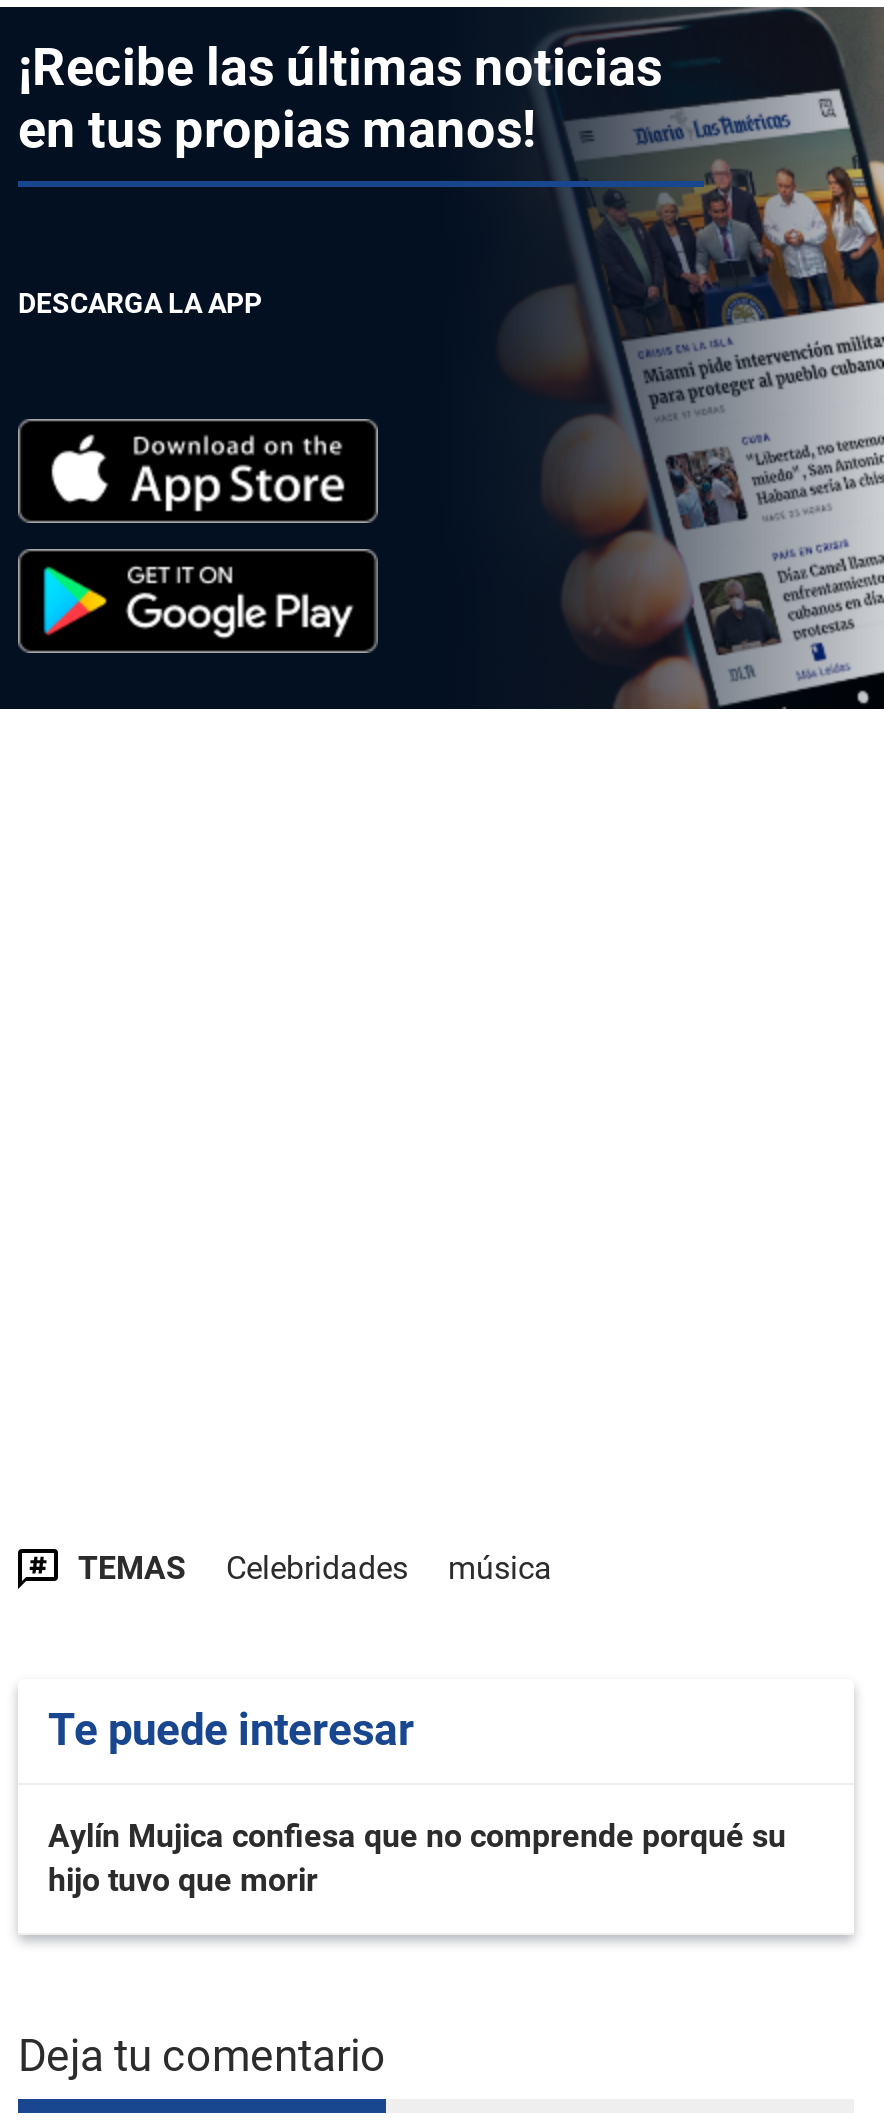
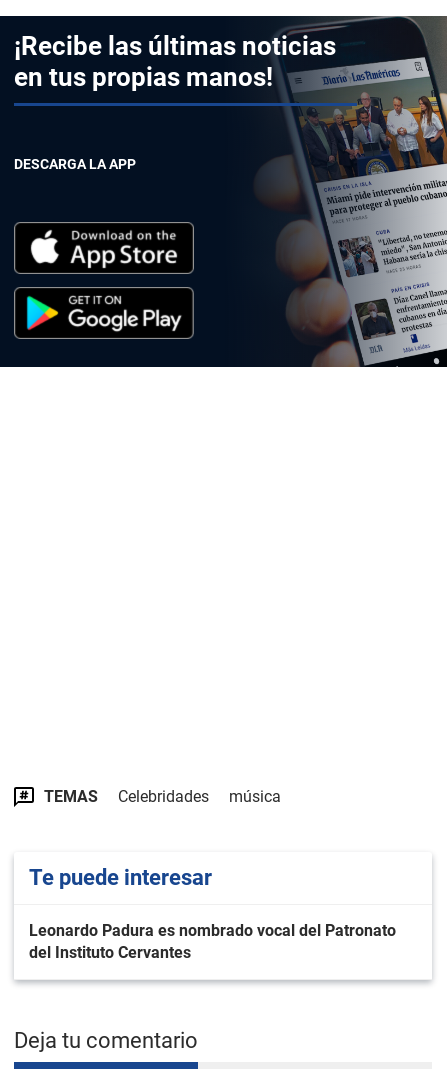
[48,1817,786,1899] Aylín Mujica confiesa que no comprende porqué su | hijo tuvo que morir -> [29,921,396,962] Leonardo Padura es nombrado vocal del Patronato | del Instituto Cervantes

